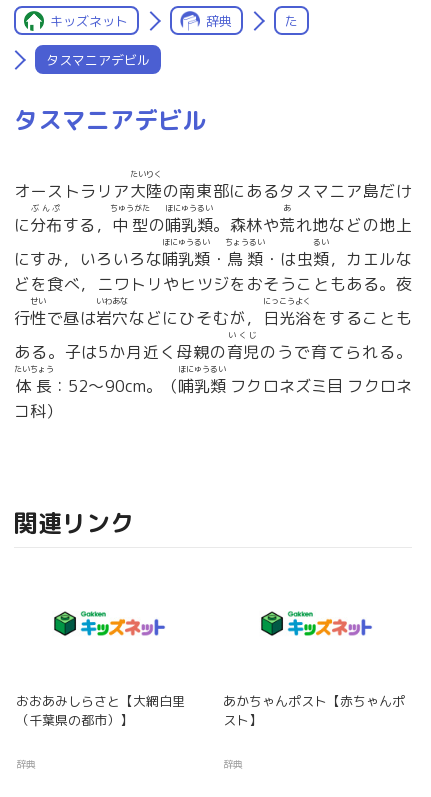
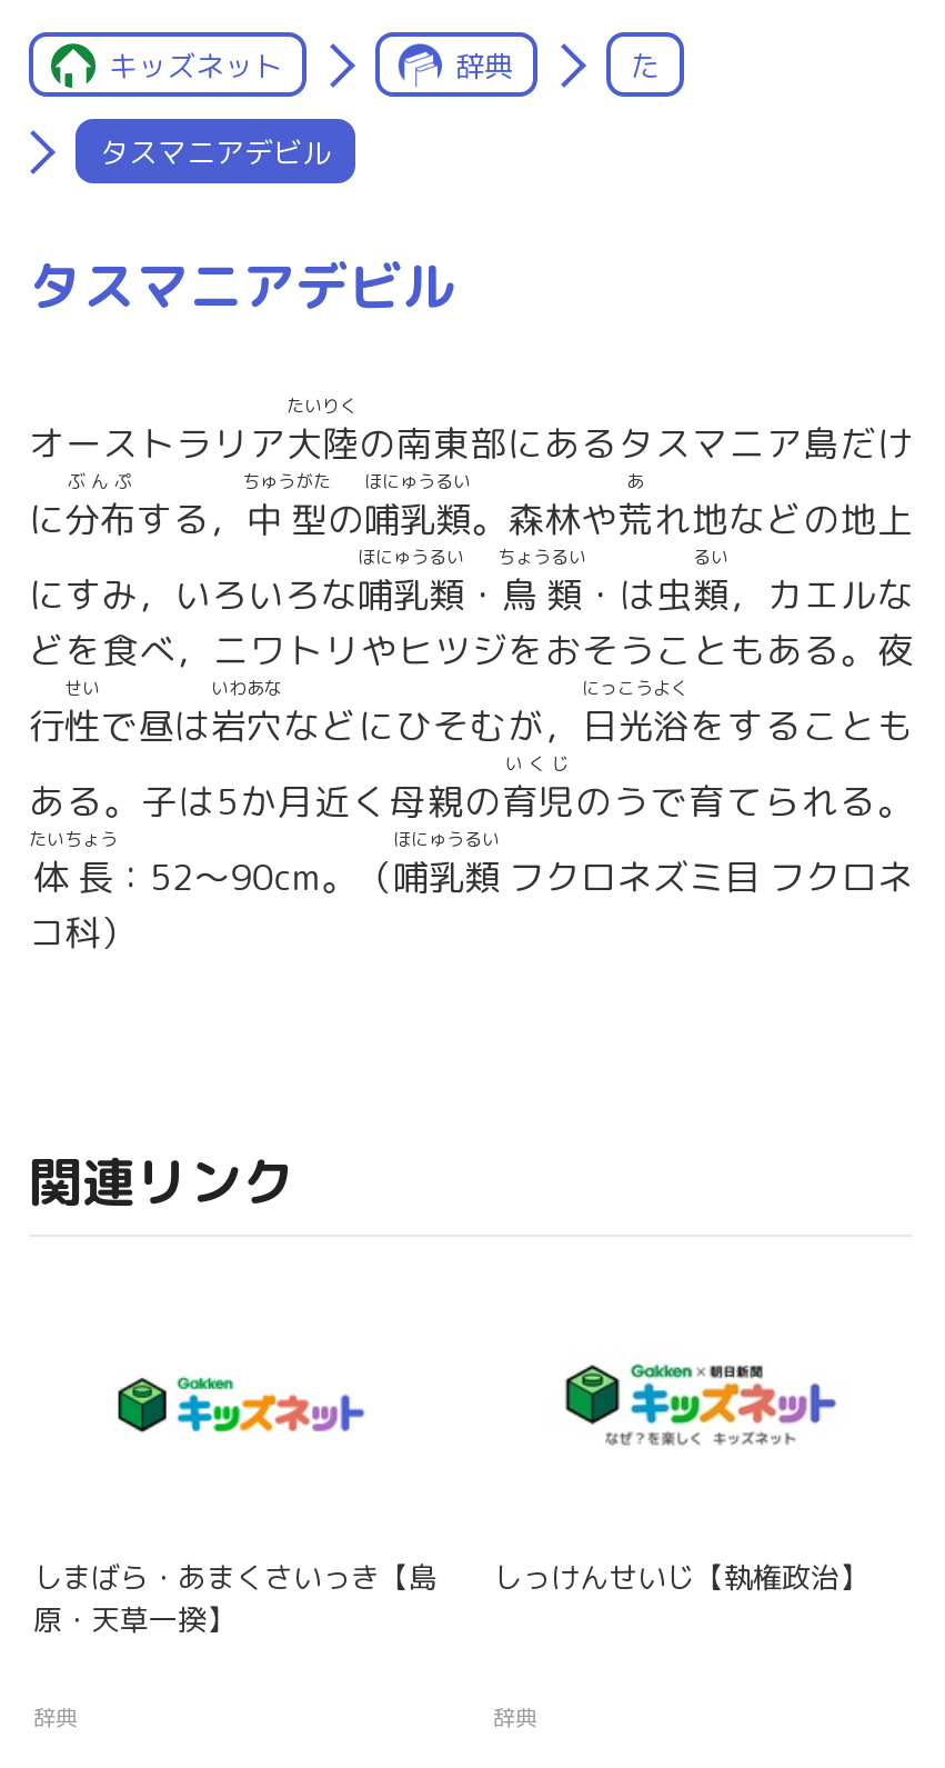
[255,605,377,641] [image] -> [562,1361,837,1446] [image]
[16,692,185,729] おおあみしらさと【大網白里 | （千葉県の都市）】 -> [33,1558,438,1640] しまばら・あまくさいっき【島 | 原・天草一揆】
[223,692,405,729] あかちゃんポスト【赤ちゃんポ | スト】 -> [493,1558,868,1598] しっけんせいじ【執権政治】

